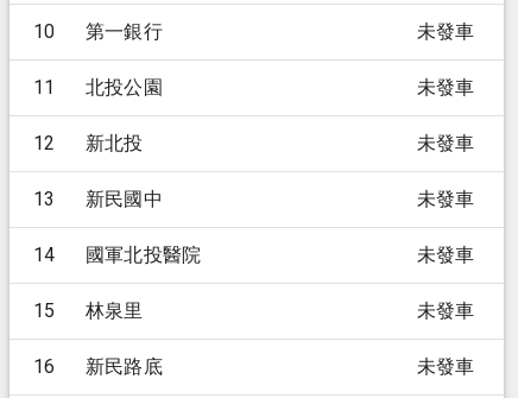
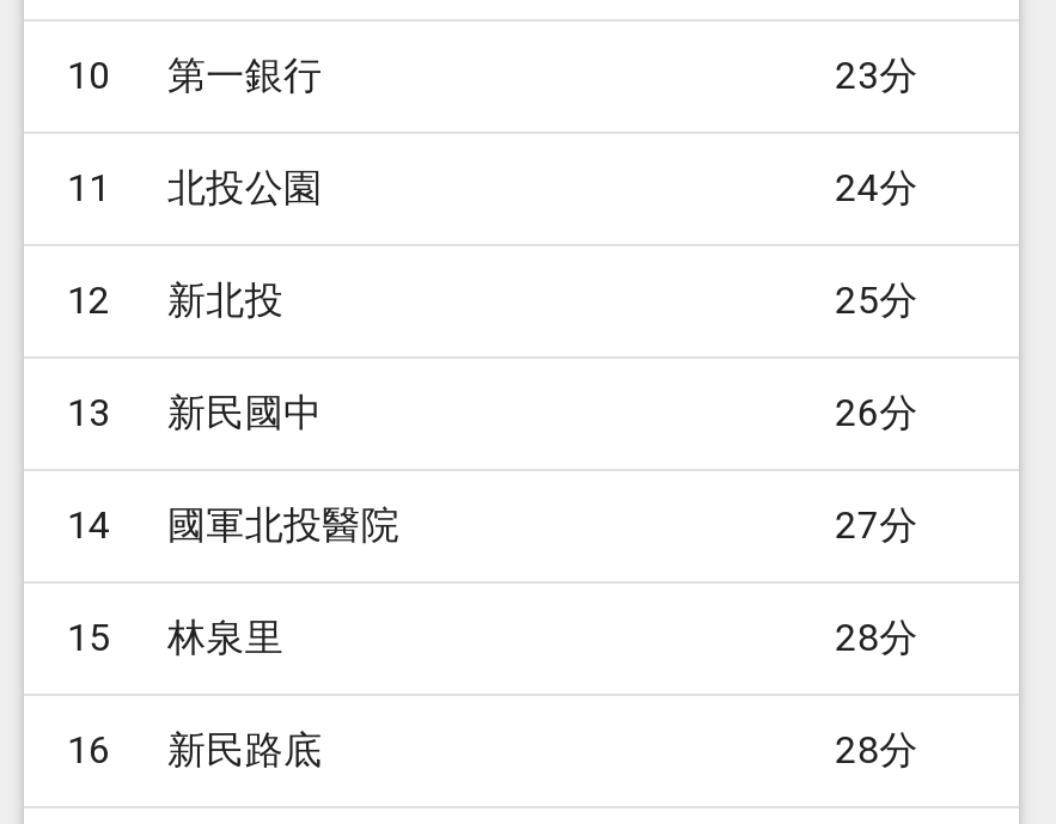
[417,20,474,43] 未發車 -> [835,53,918,98] 23分
[417,76,474,99] 未發車 -> [835,165,918,210] 24分
[417,132,474,154] 未發車 -> [835,277,918,323] 25分
[417,188,474,210] 未發車 -> [835,390,918,435] 26分
[417,244,474,266] 未發車 -> [835,502,918,548] 27分
[417,299,474,322] 未發車 -> [835,615,918,660] 28分
[417,355,474,378] 未發車 -> [835,727,918,773] 28分

